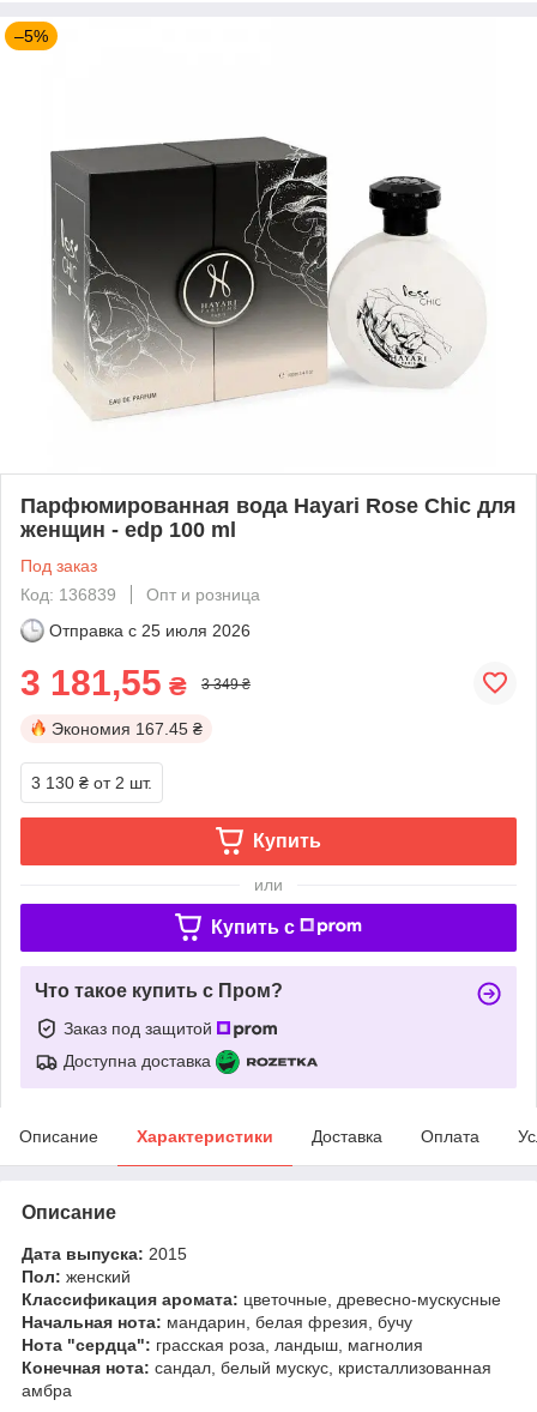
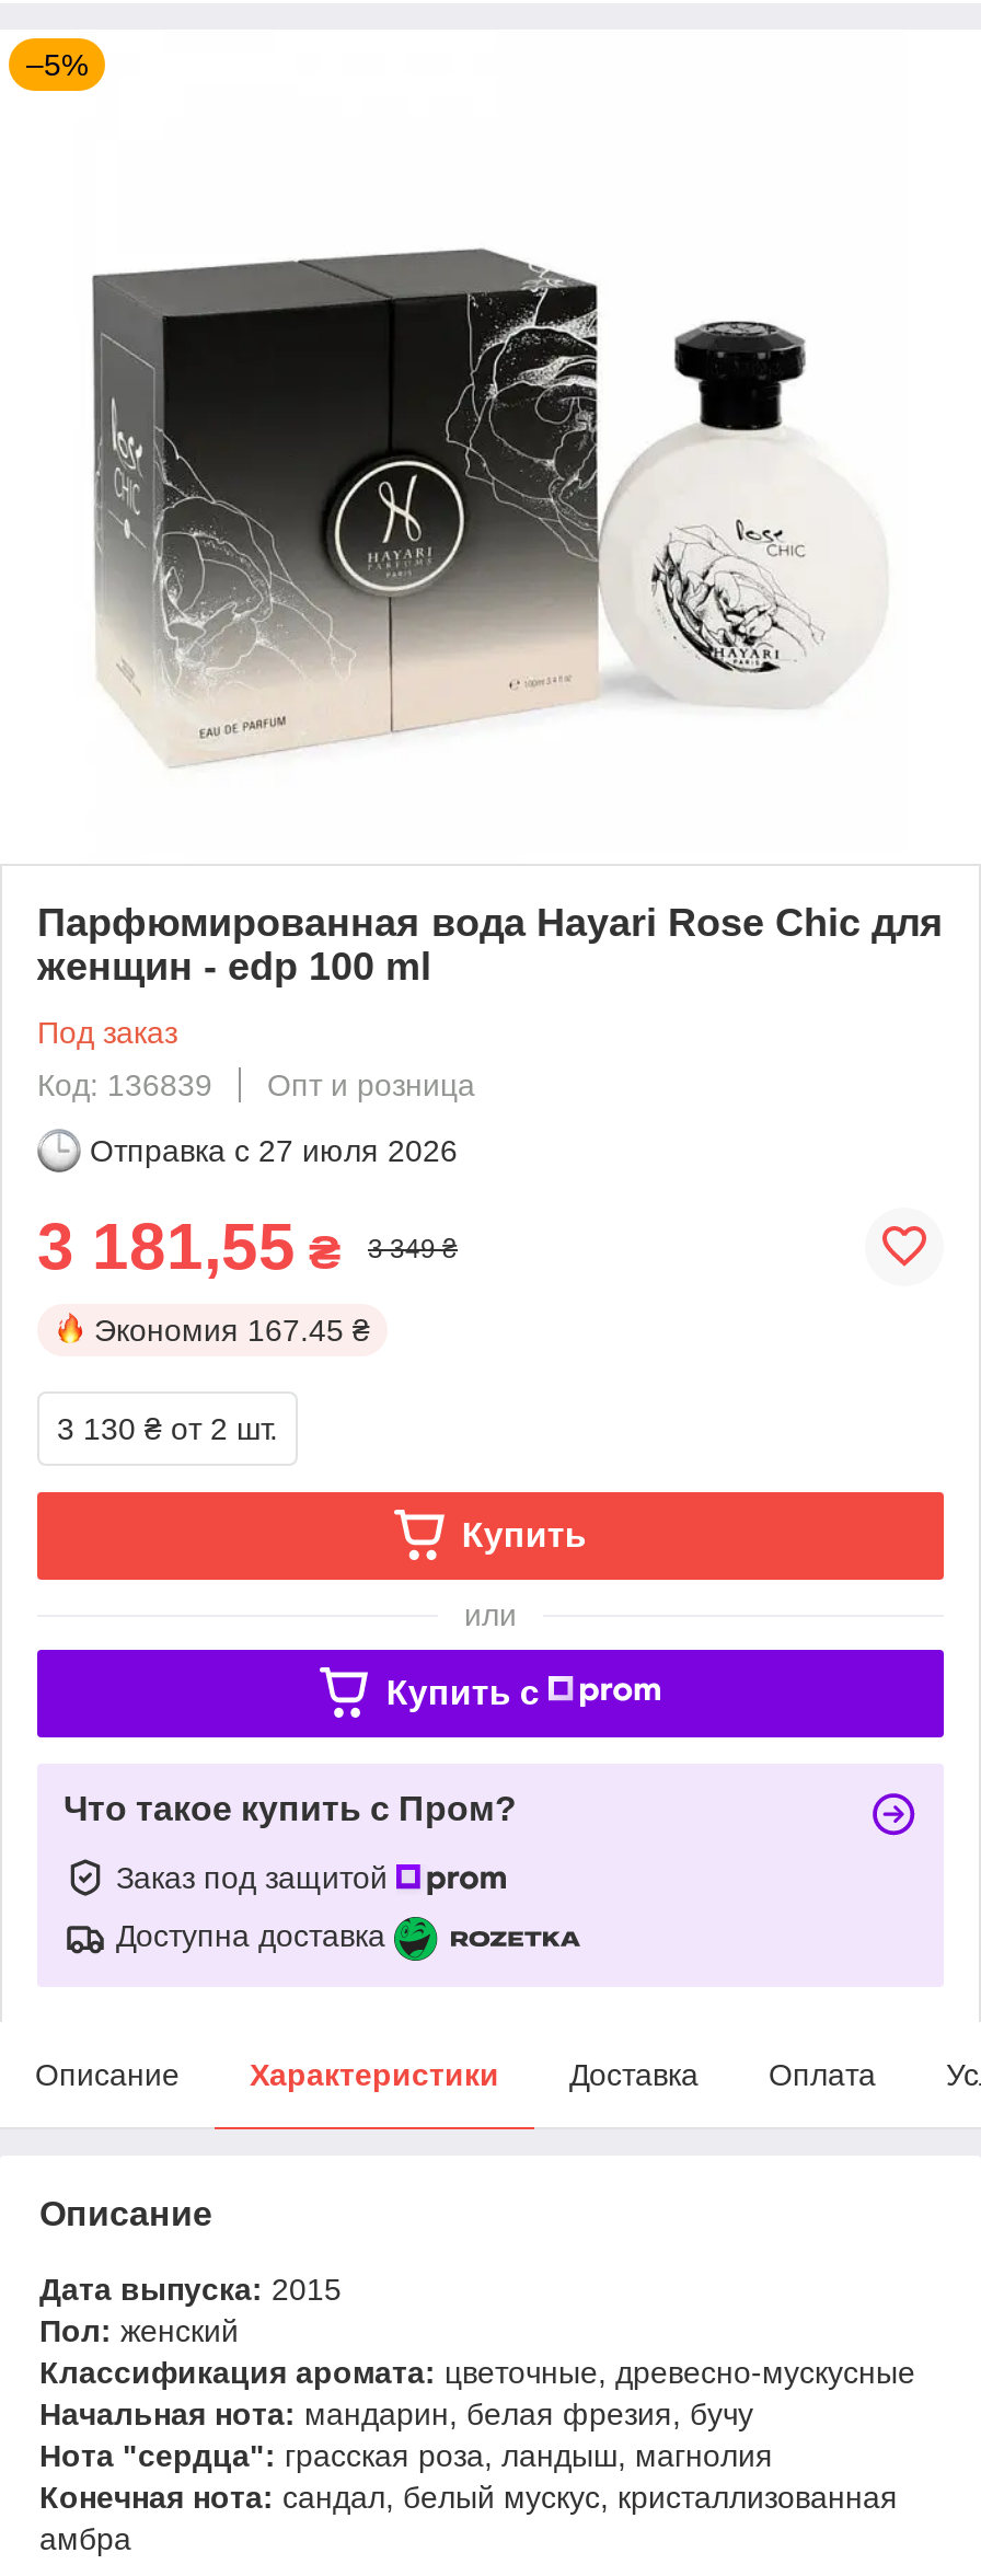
[49,621,251,640] Отправка с 25 июля 2026 -> [90,1133,458,1168] Отправка с 27 июля 2026

